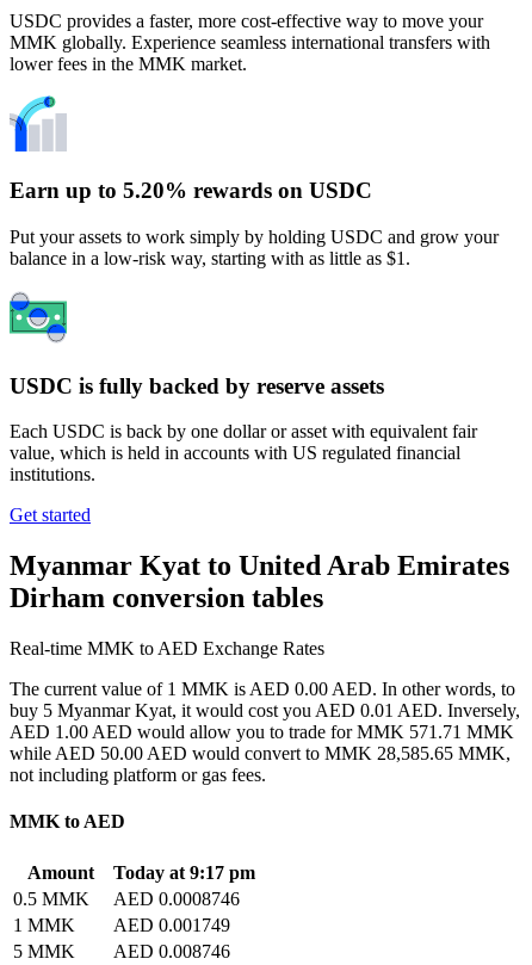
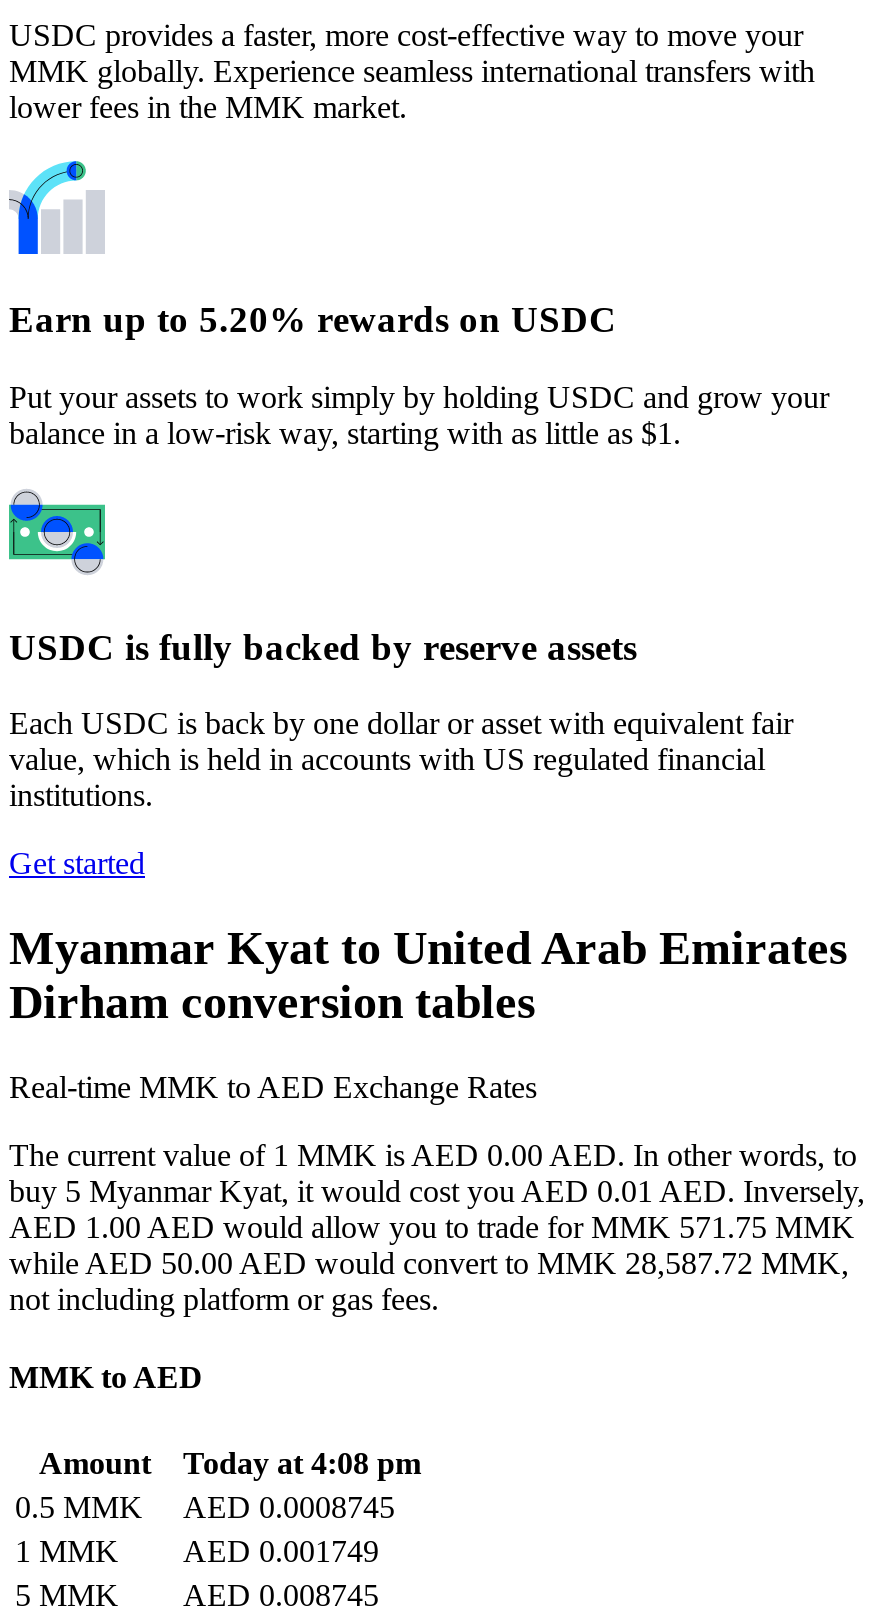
[10,722,514,742] AED 1.00 AED would allow you to trade for MMK 571.71 MMK -> [9,1210,855,1244] AED 1.00 AED would allow you to trade for MMK 571.75 MMK
[10,743,511,764] while AED 50.00 AED would convert to MMK 28,585.65 MMK, -> [9,1246,849,1280] while AED 50.00 AED would convert to MMK 28,587.72 MMK,
[27,862,255,882] Amount Today at 9:17 pm -> [39,1445,421,1479] Amount Today at 4:08 pm
[13,888,240,909] 0.5 MMK AED 0.0008746 -> [15,1489,395,1523] 0.5 MMK AED 0.0008745
[13,941,230,961] 5 MMK AED 0.008746 -> [15,1577,379,1611] 5 MMK AED 0.008745

